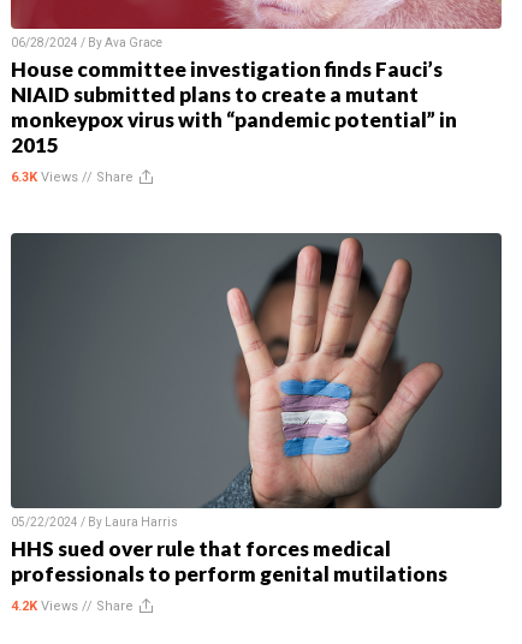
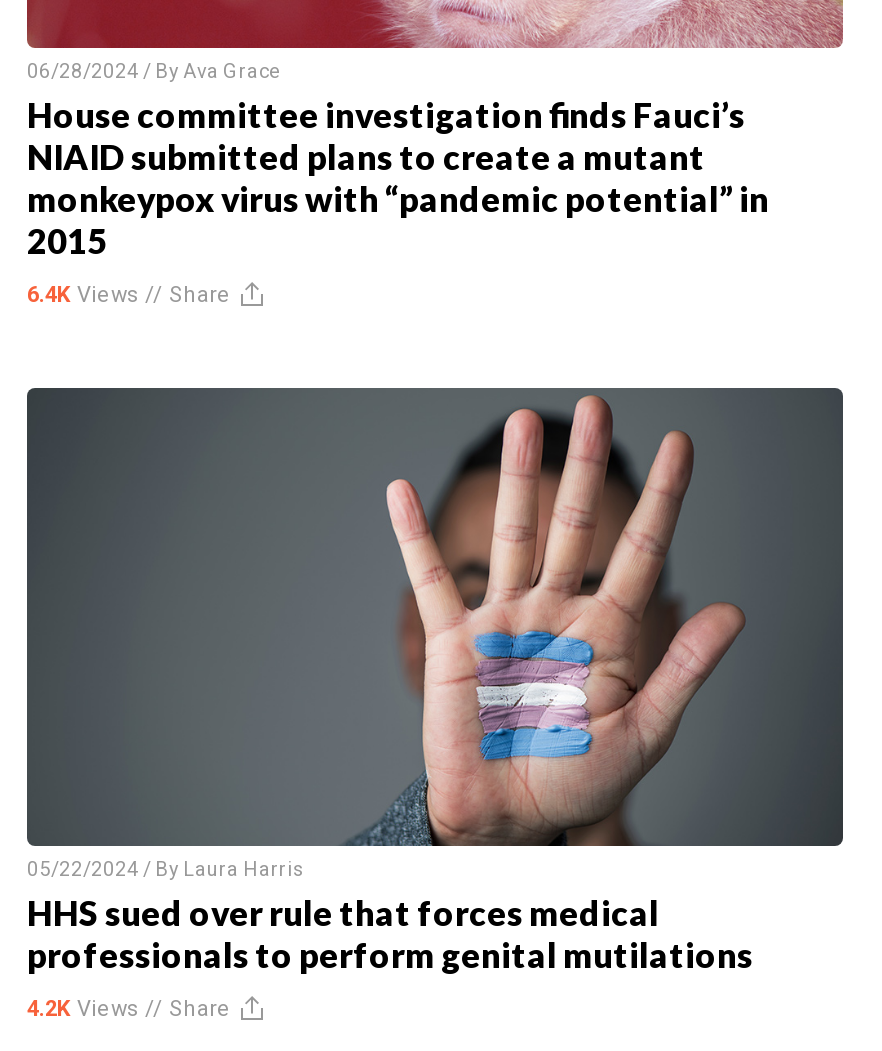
[11,169,134,184] 6.3K Views // Share -> [27,281,231,307] 6.4K Views // Share

